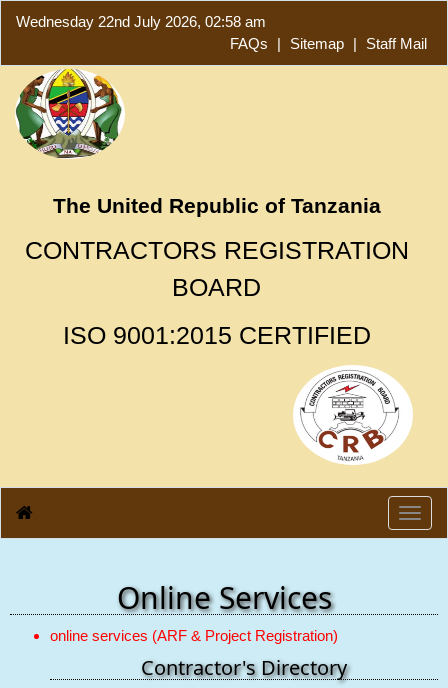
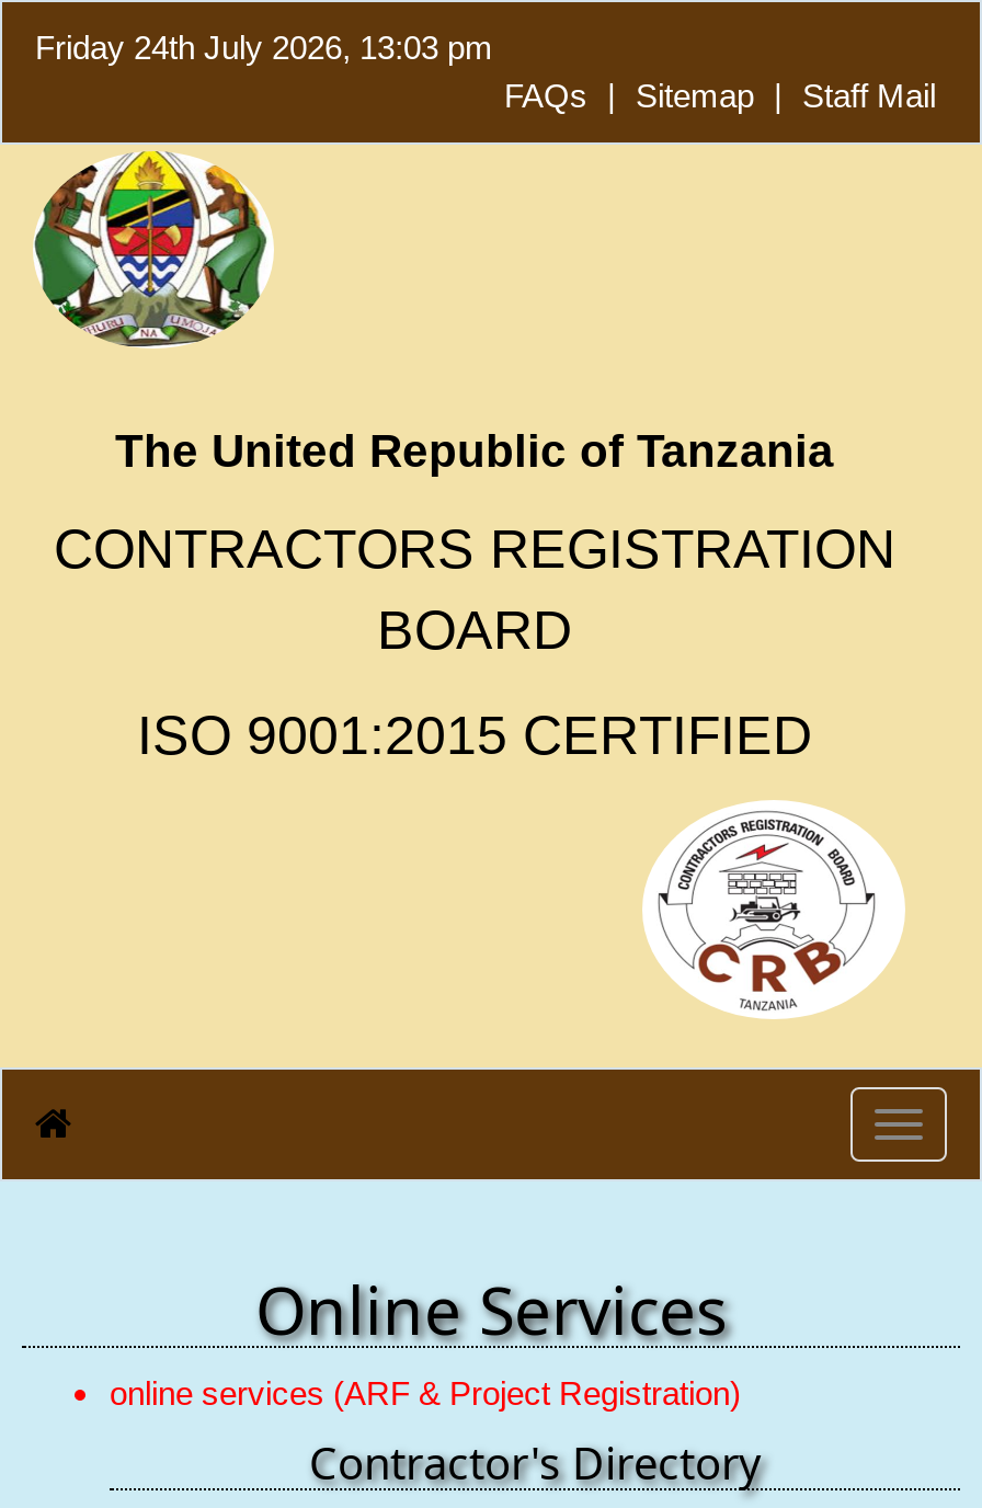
[16,13,266,30] Wednesday 22nd July 2026, 02:58 am -> [35,28,493,66] Friday 24th July 2026, 13:03 pm

